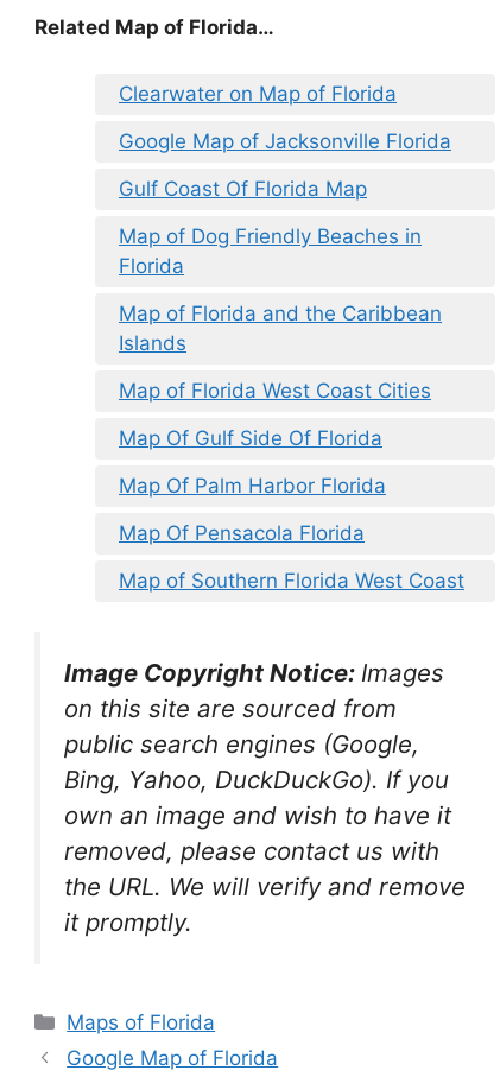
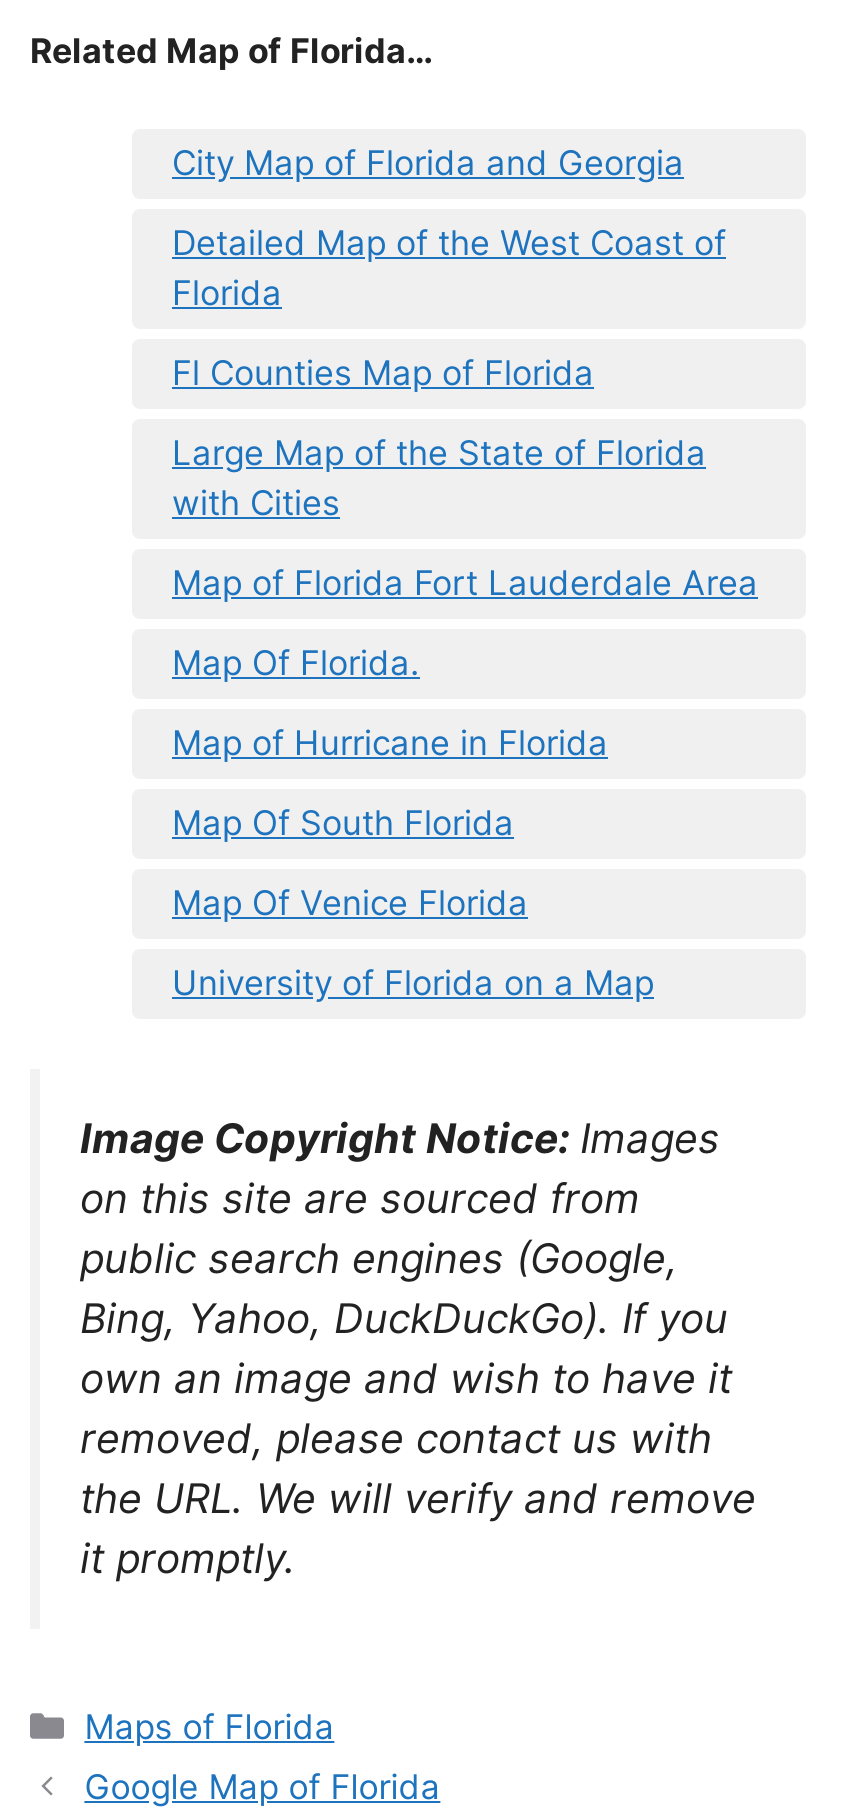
[119,82,451,248] Clearwater on Map of Florida | Google Map of Jacksonville Florida | Gulf Coast Of Florida Map | Map of Dog Friendly Beaches in -> [172,142,726,262] City Map of Florida and Georgia | Detailed Map of the West Coast of
moved [119,254,184,278] -> [172,272,282,312]: Florida
[119,301,464,592] Map of Florida and the Caribbean | Islands | Map of Florida West Coast Cities | Map Of Gulf Side Of Florida | Map Of Palm Harbor Florida | Map Of Pensacola Florida | Map of Southern Florida West Coast -> [172,352,758,1002] Fl Counties Map of Florida | Large Map of the State of Florida | with Cities | Map of Florida Fort Lauderdale Area | Map Of Florida. | Map of Hurricane in Florida | Map Of South Florida | Map Of Venice Florida | University of Florida on a Map

